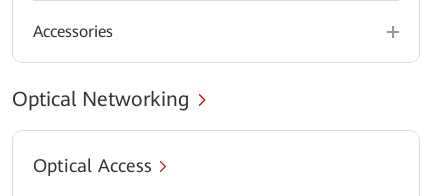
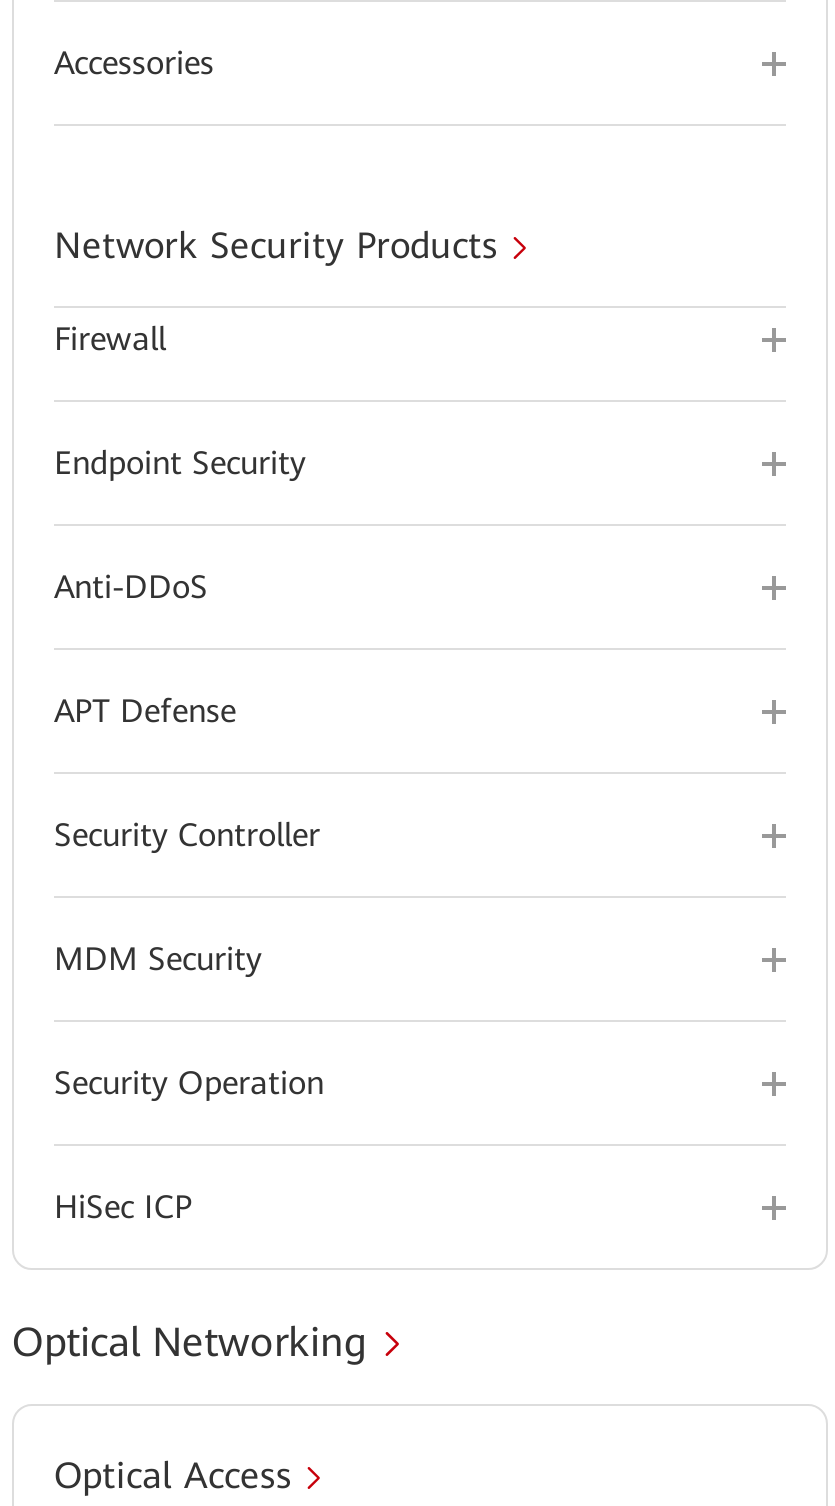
none -> [54,224,498,1226] Network Security Products | Firewall | Endpoint Security | Anti-DDoS | APT Defense | Security Controller | MDM Security | Security Operation | HiSec ICP

